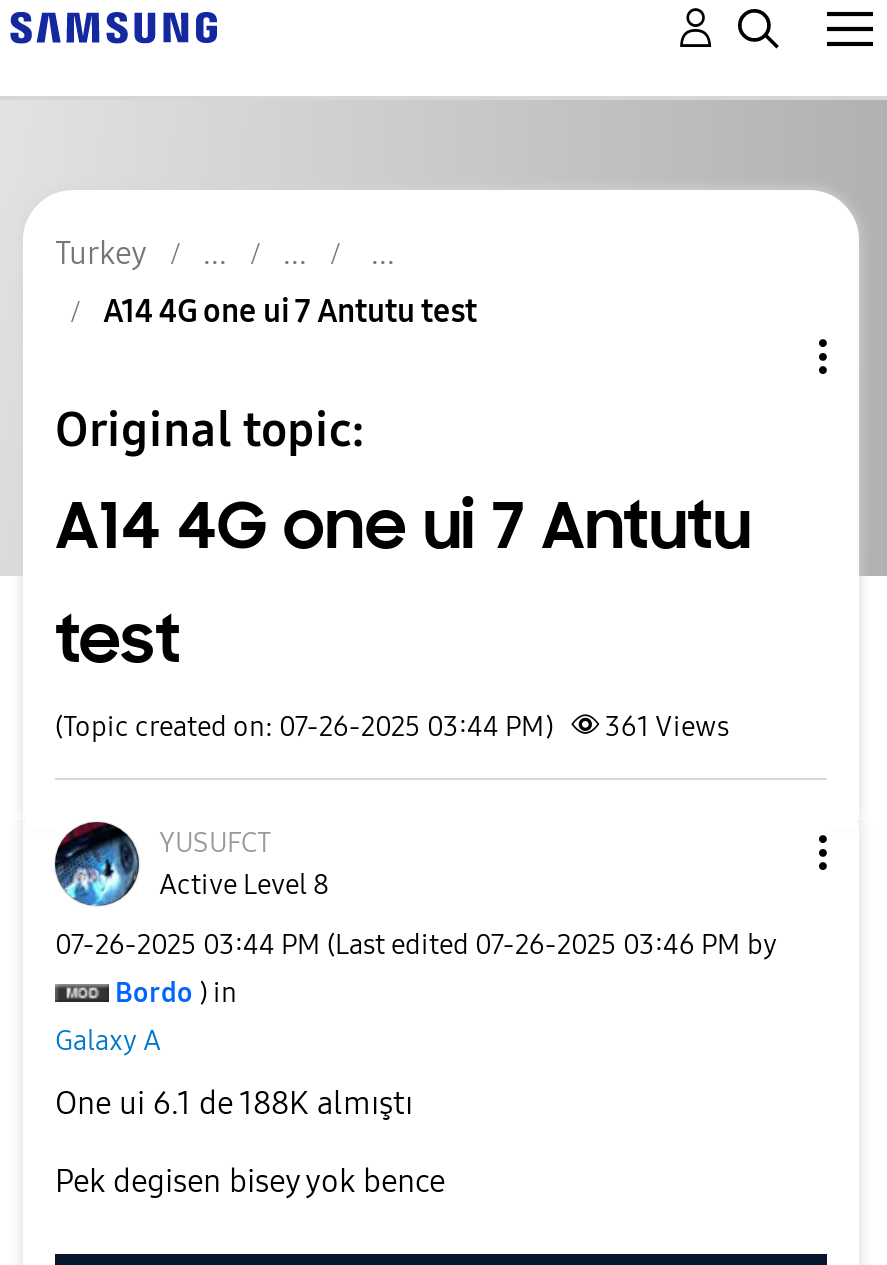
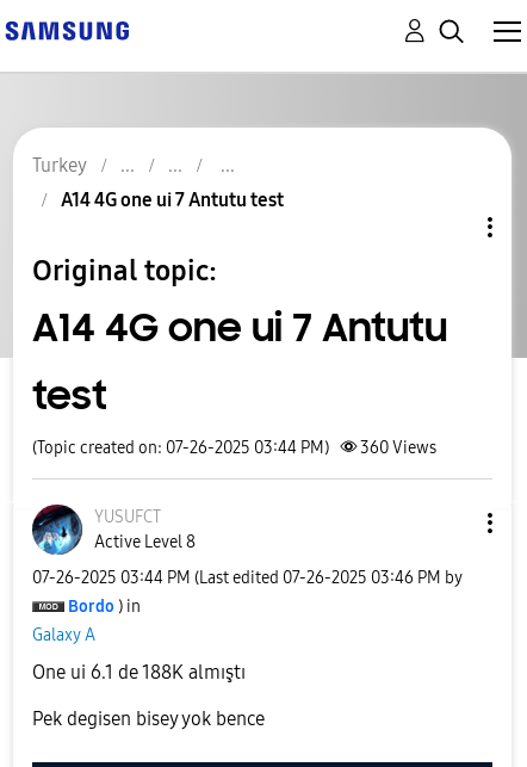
[55,710,729,744] (Topic created on: 07-26-2025 03:44 PM) 361 Views -> [32,438,436,458] (Topic created on: 07-26-2025 03:44 PM) 360 Views

